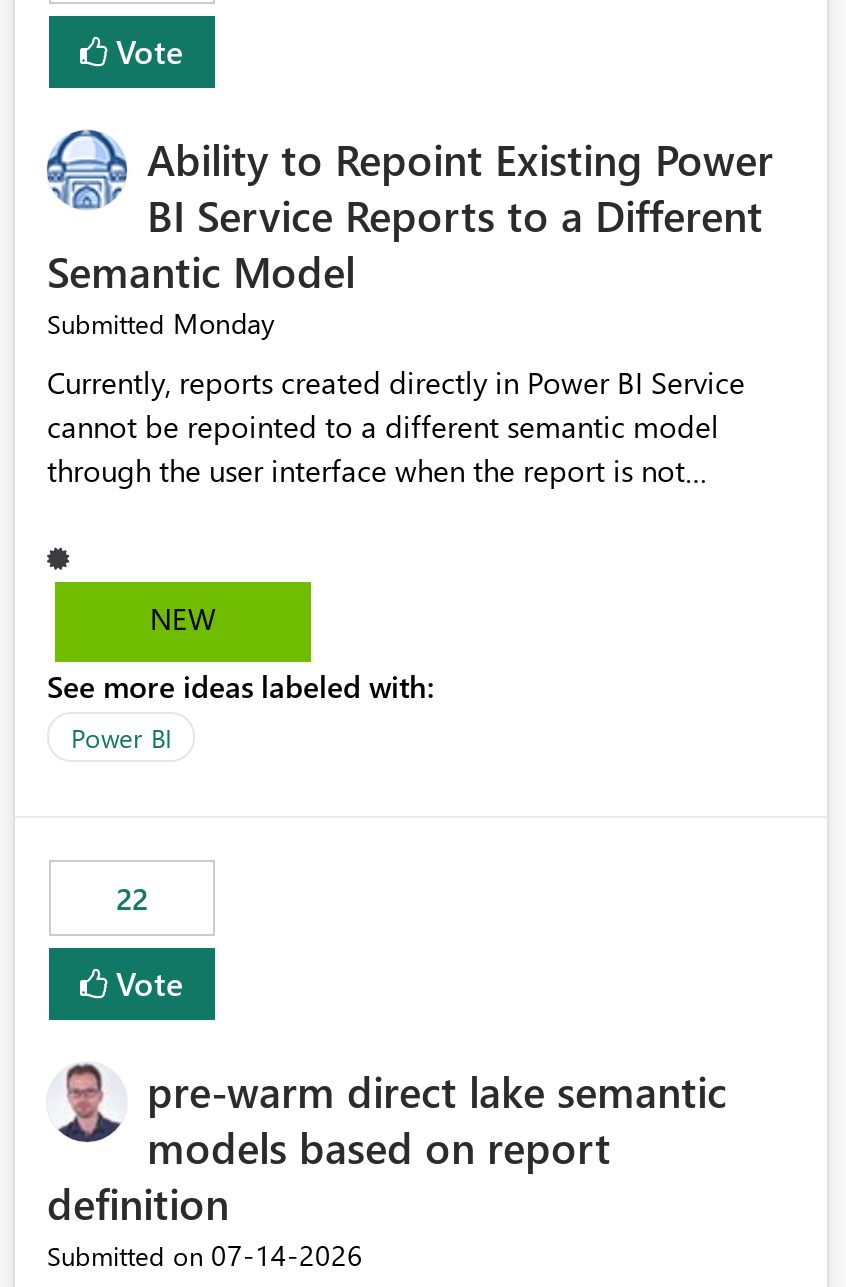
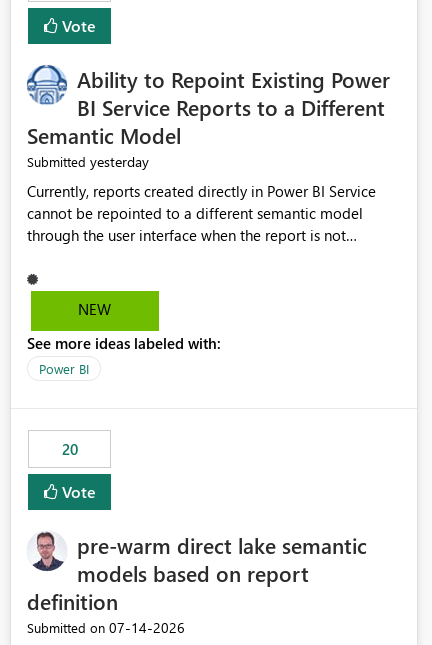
[47,305,275,343] Submitted Monday -> [27,152,149,171] Submitted yesterday
[116,879,148,919] 22 -> [61,439,77,459] 20

